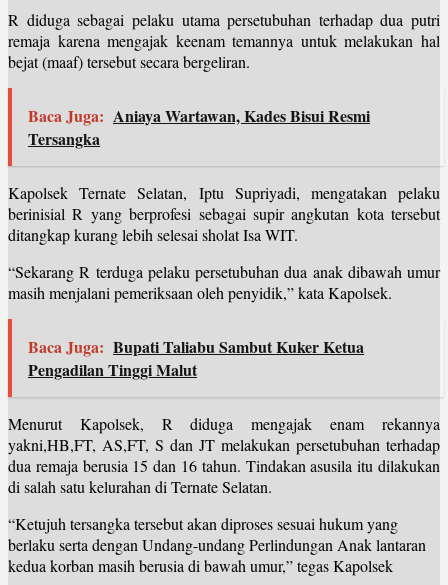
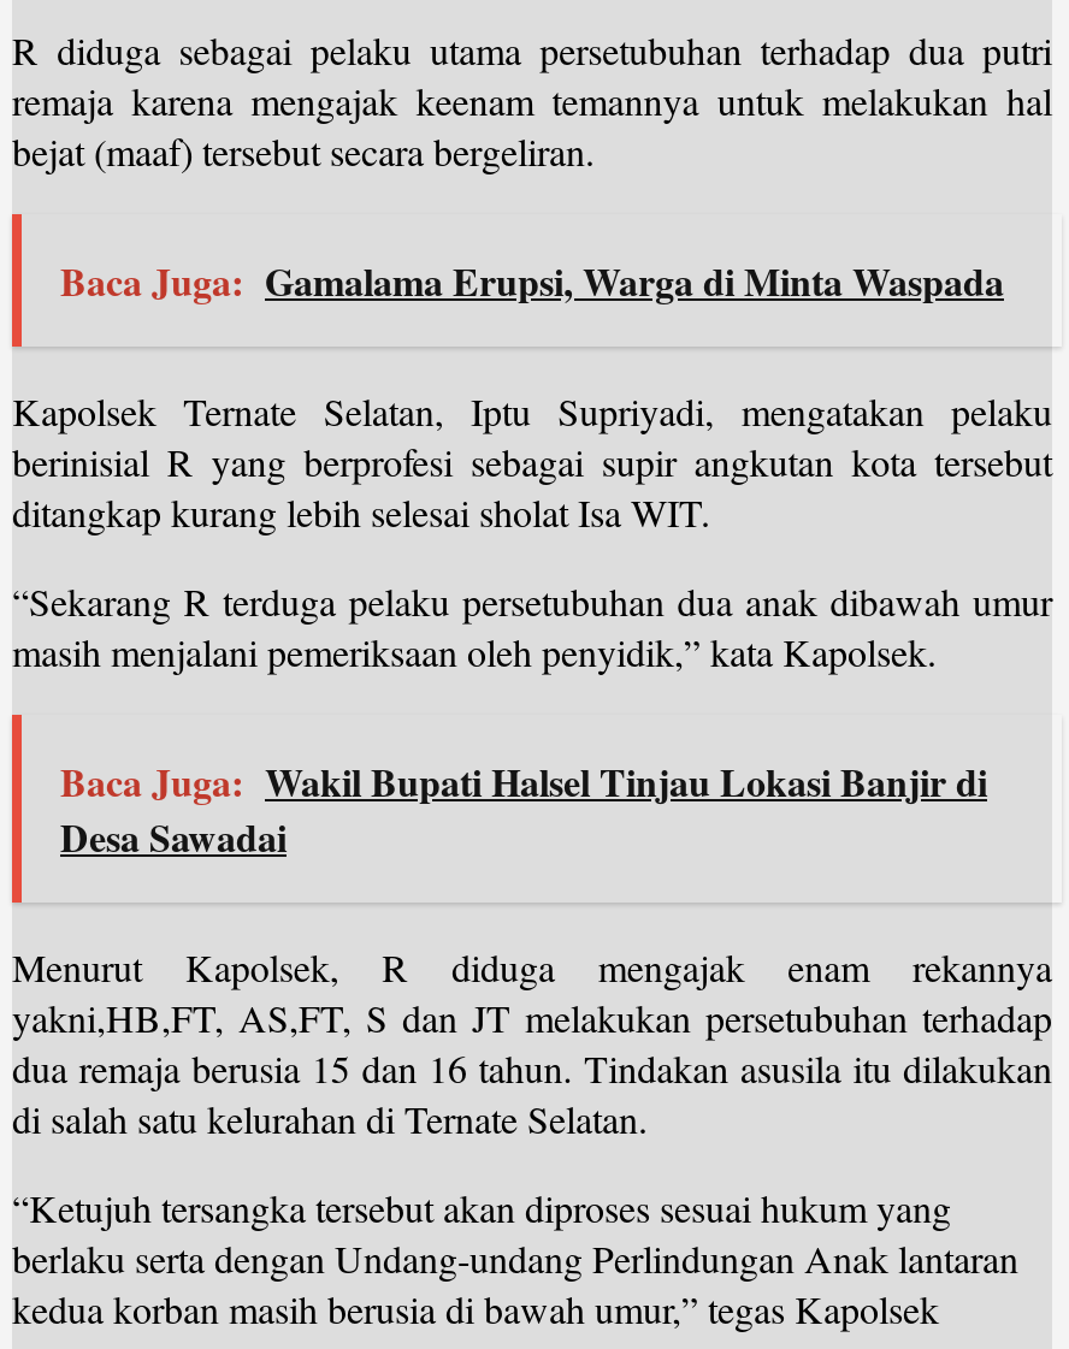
[28,103,370,149] Baca Juga: Aniaya Wartawan, Kades Bisui Resmi | Tersangka -> [60,252,1004,307] Baca Juga: Gamalama Erupsi, Warga di Minta Waspada
[28,334,364,380] Baca Juga: Bupati Taliabu Sambut Kuker Ketua | Pengadilan Tinggi Malut -> [60,752,987,863] Baca Juga: Wakil Bupati Halsel Tinjau Lokasi Banjir di | Desa Sawadai

